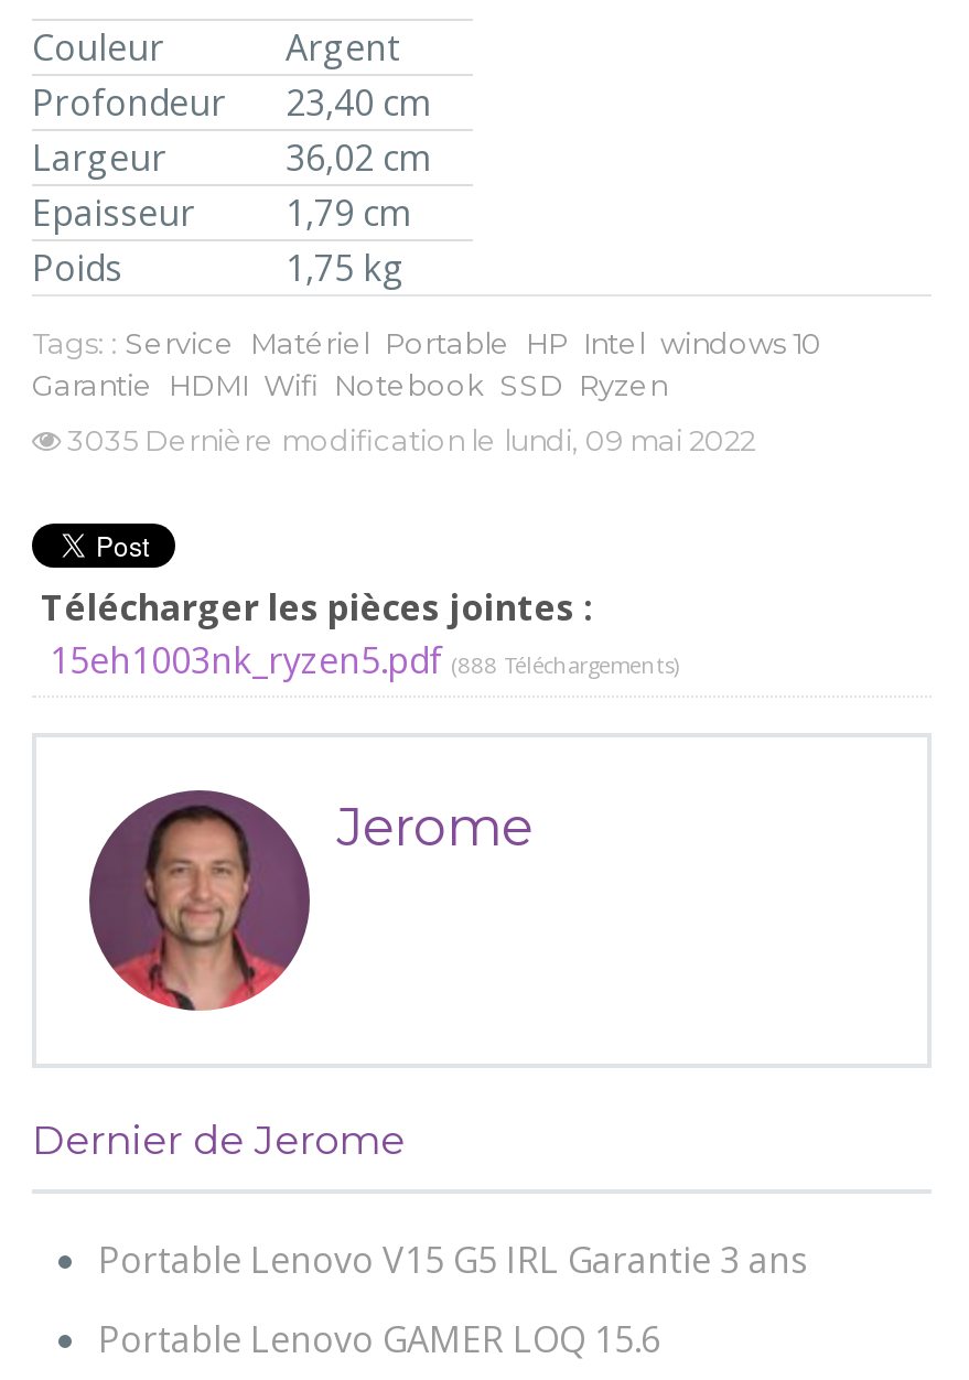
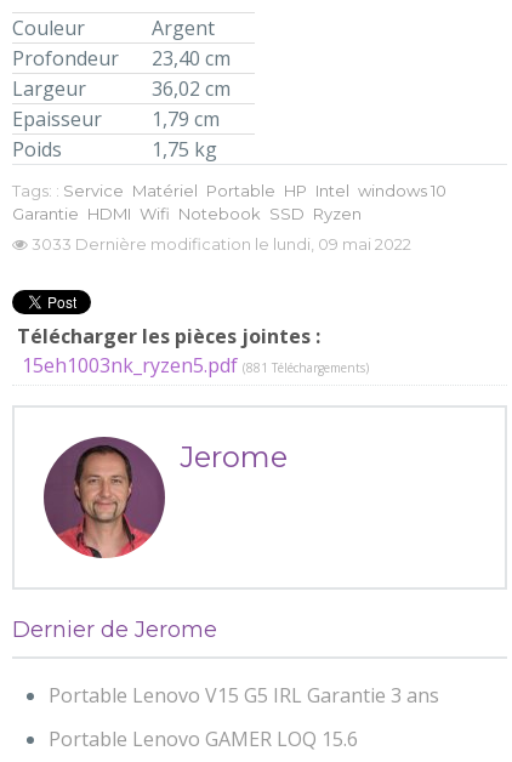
[61,422,755,458] 3035 Dernière modification le lundi, 09 mai 2022 -> [28,234,411,254] 3033 Dernière modification le lundi, 09 mai 2022
[50,636,680,685] 15eh1003nk_ryzen5.pdf (888 Téléchargements) -> [22,352,369,379] 15eh1003nk_ryzen5.pdf (881 Téléchargements)

